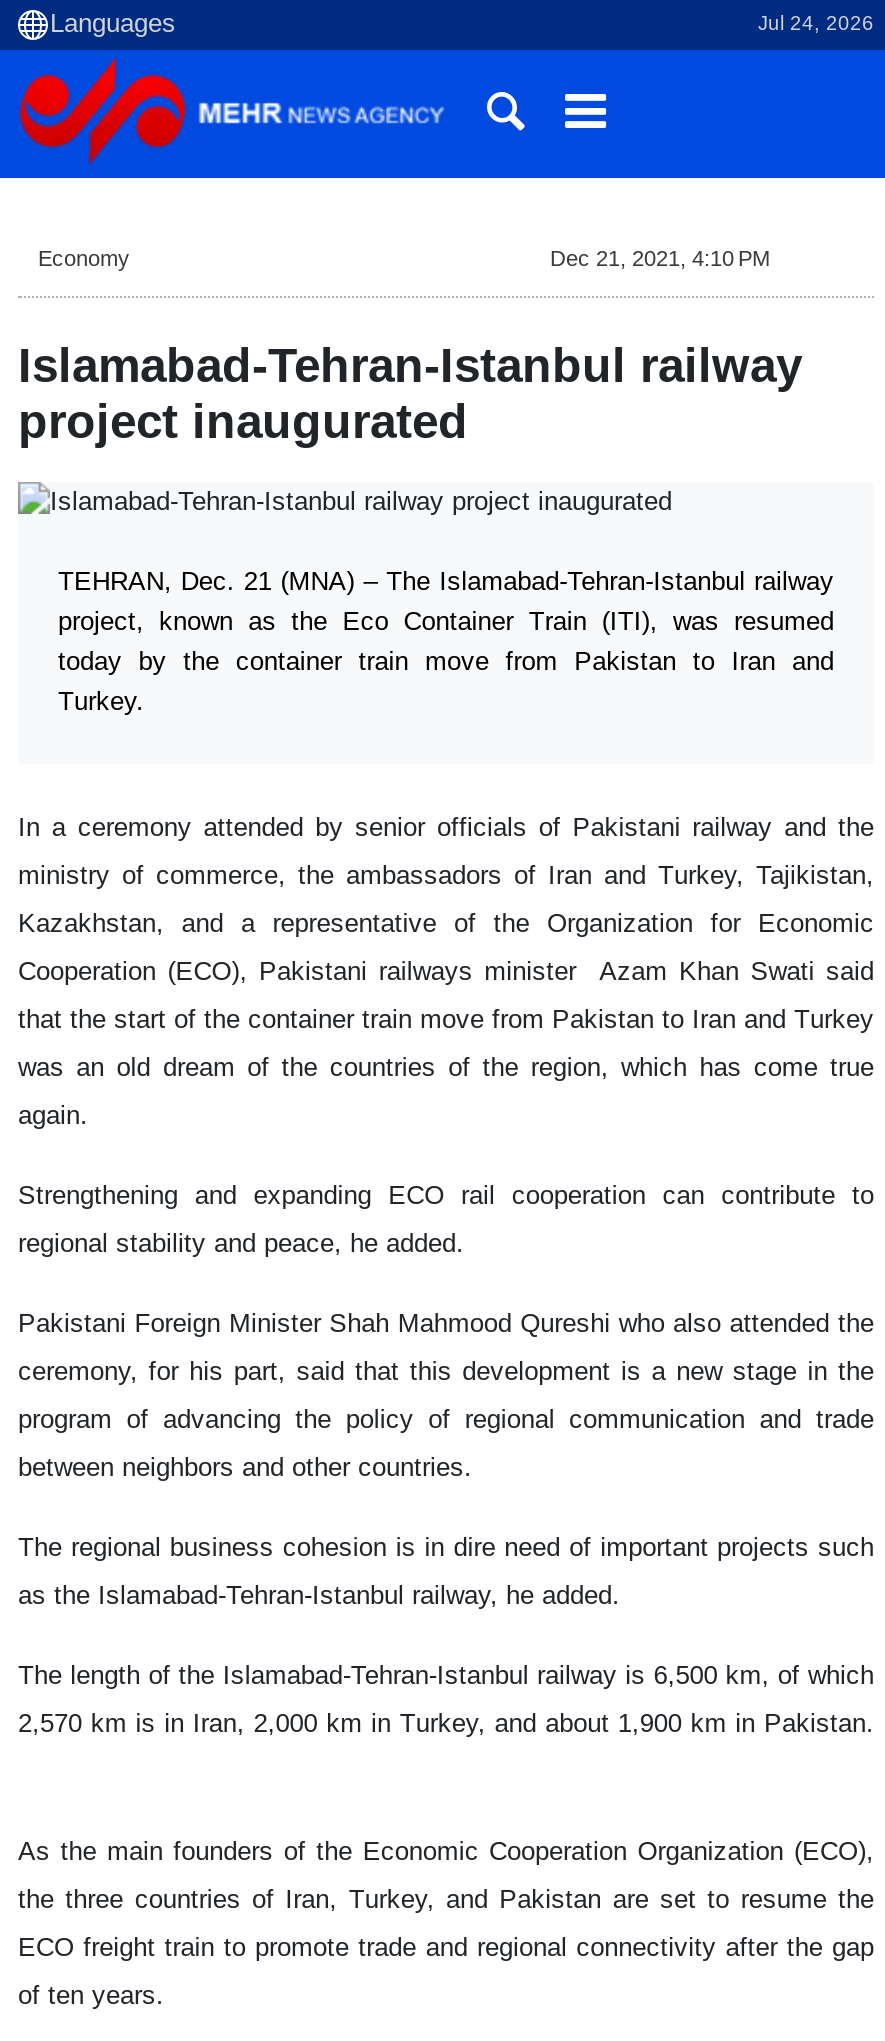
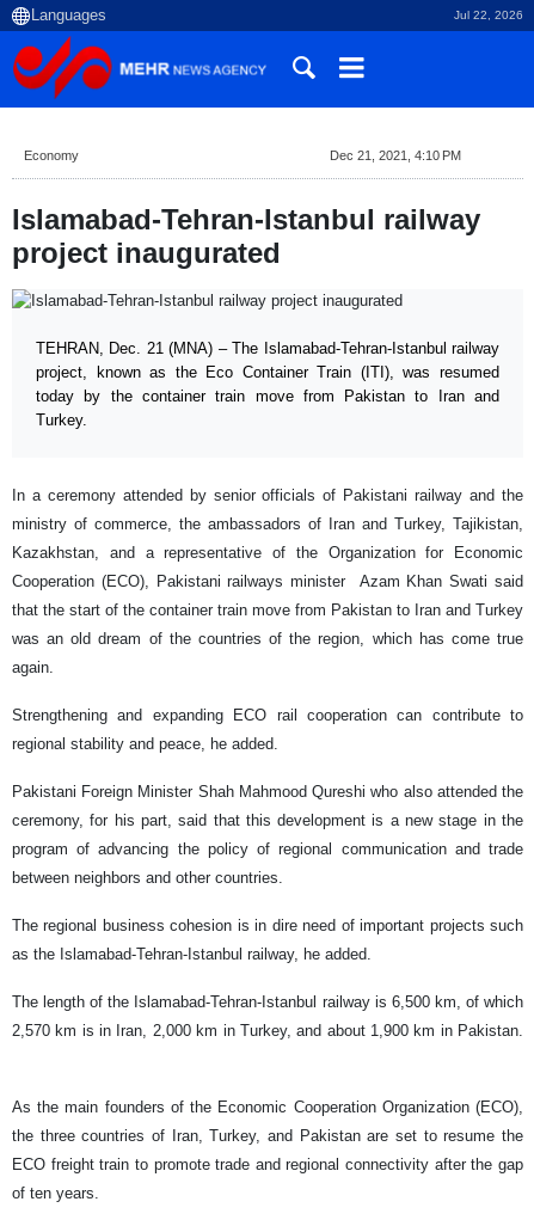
[758,12,874,34] Jul 24, 2026 -> [454,8,523,22] Jul 22, 2026

